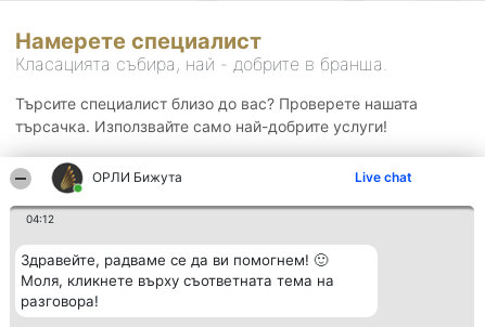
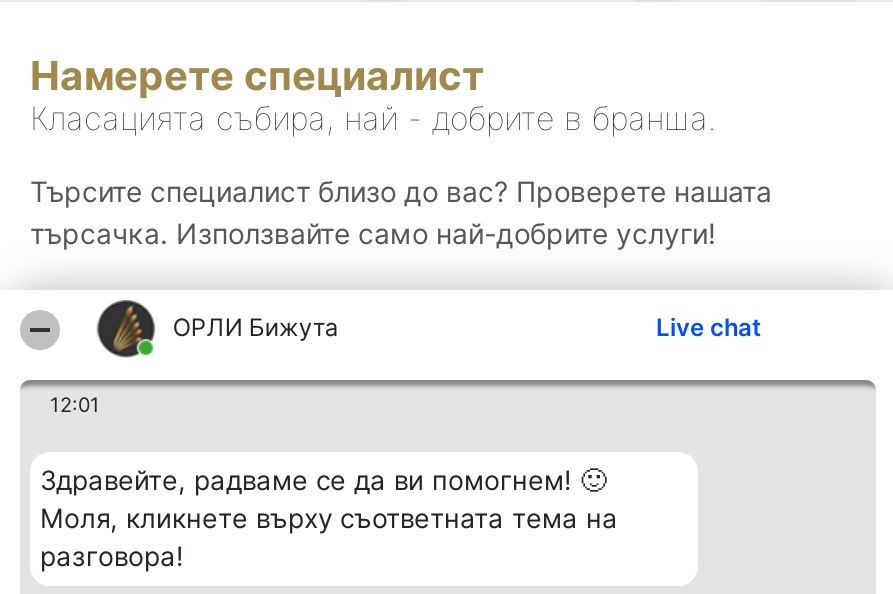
[26,212,54,225] 04:12 -> [50,392,100,416] 12:01

